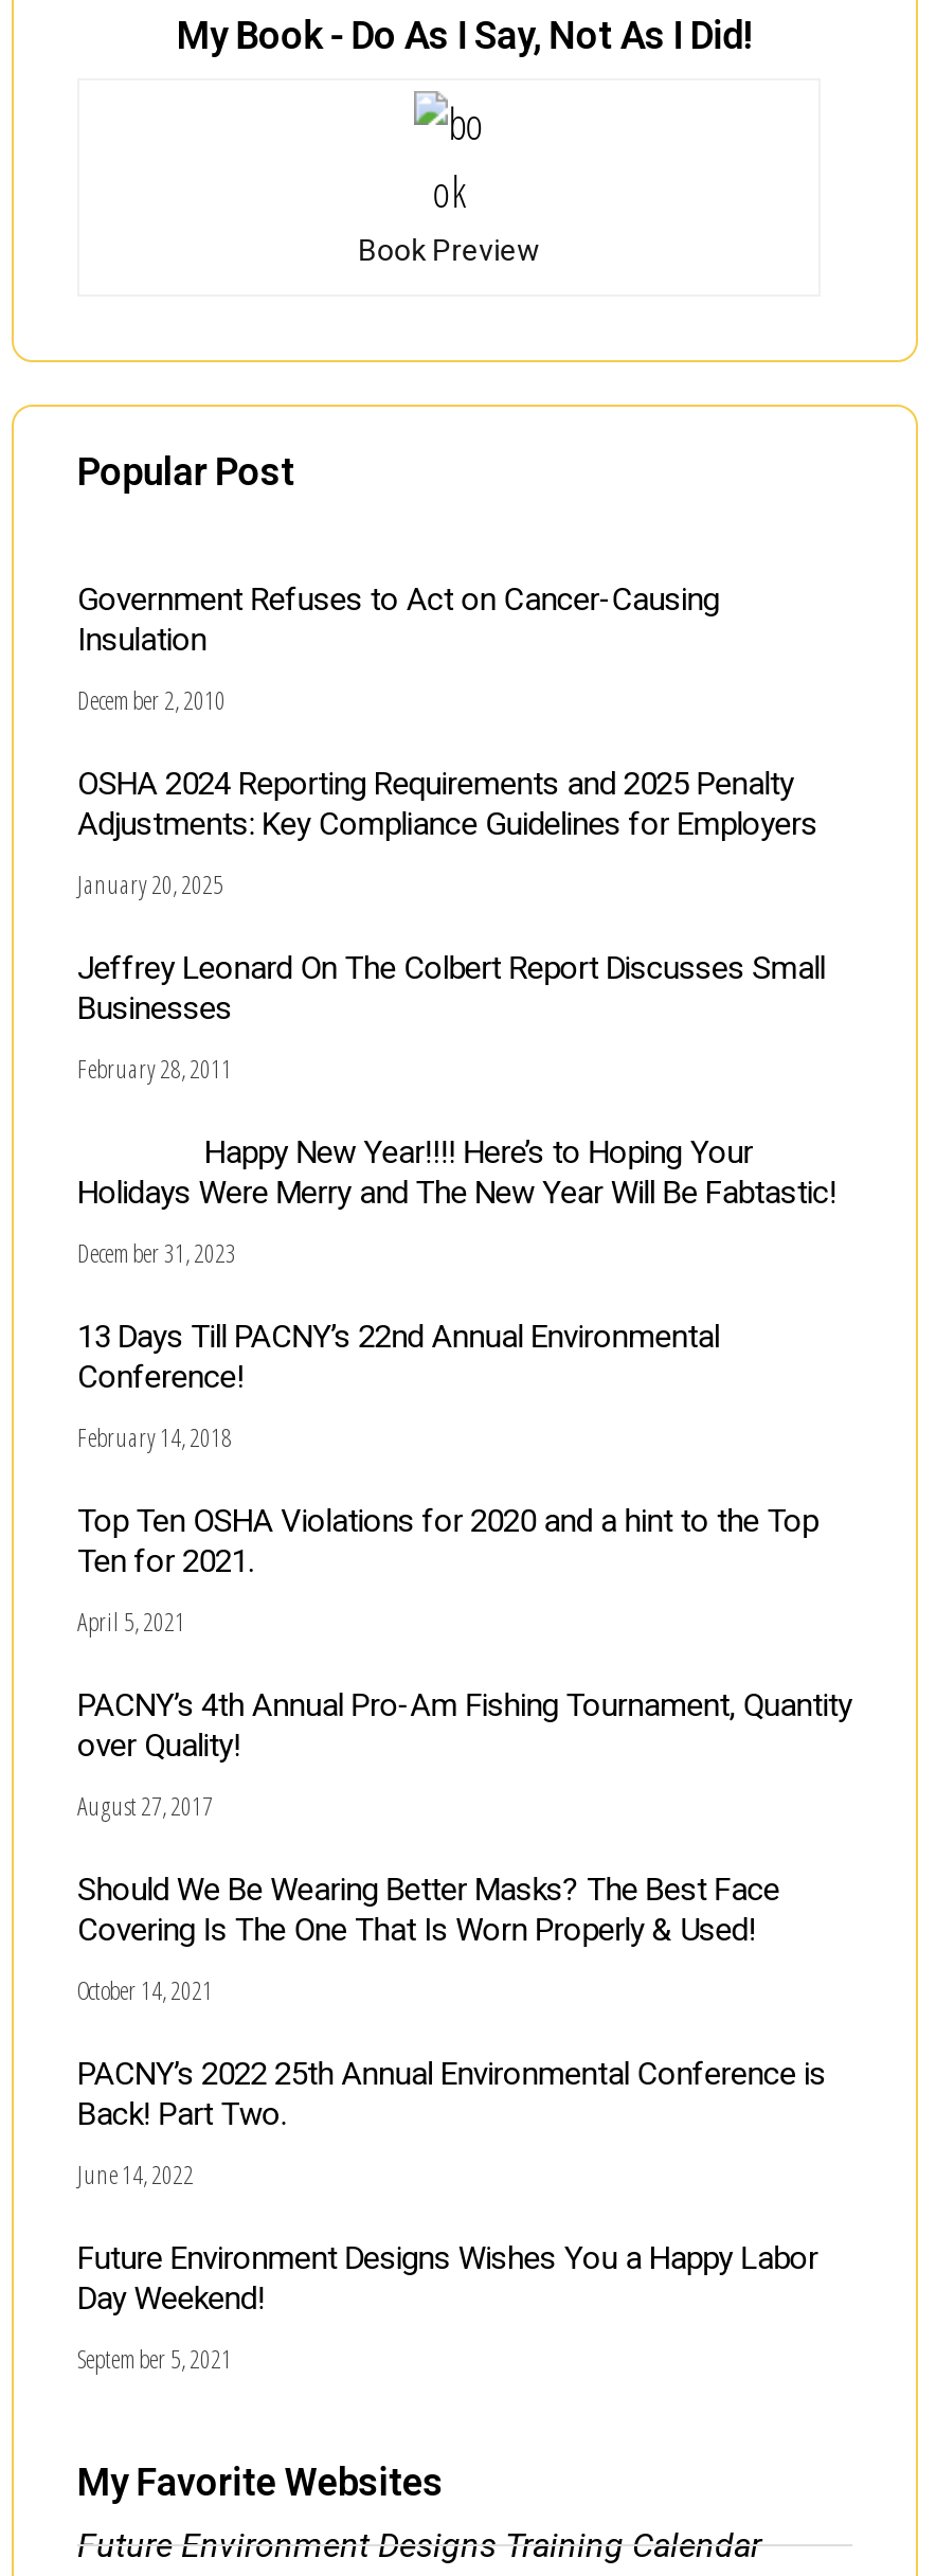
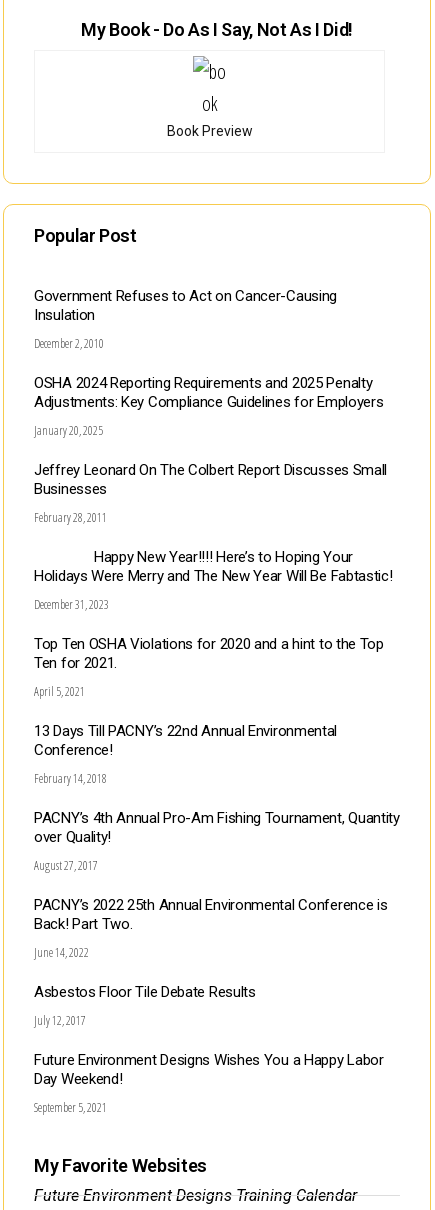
moved [77,1319,719,1456] -> [34,722,337,787]: 13 Days Till PACNY’s 22nd Annual Environmental | Conference! | February 14, 2018
moved [77,1503,818,1641] -> [34,635,384,700]: Top Ten OSHA Violations for 2020 and a hint to the Top | Ten for 2021. | April 5, 2021
[77,1871,780,2009] Should We Be Wearing Better Masks? The Best Face | Covering Is The One That Is Worn Properly & Used! | October 14, 2021 -> none
moved [77,2056,826,2193] -> [34,896,387,961]: PACNY’s 2022 25th Annual Environmental Conference is | Back! Part Two. | June 14, 2022
none -> [34,983,256,1029] Asbestos Floor Tile Debate Results | July 12, 2017

